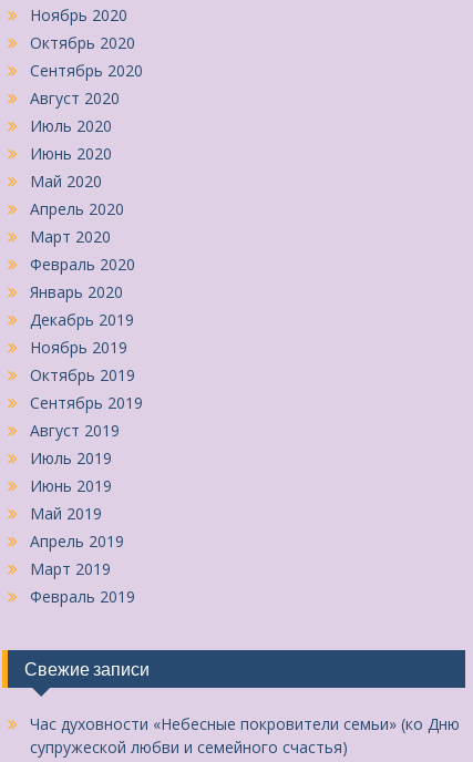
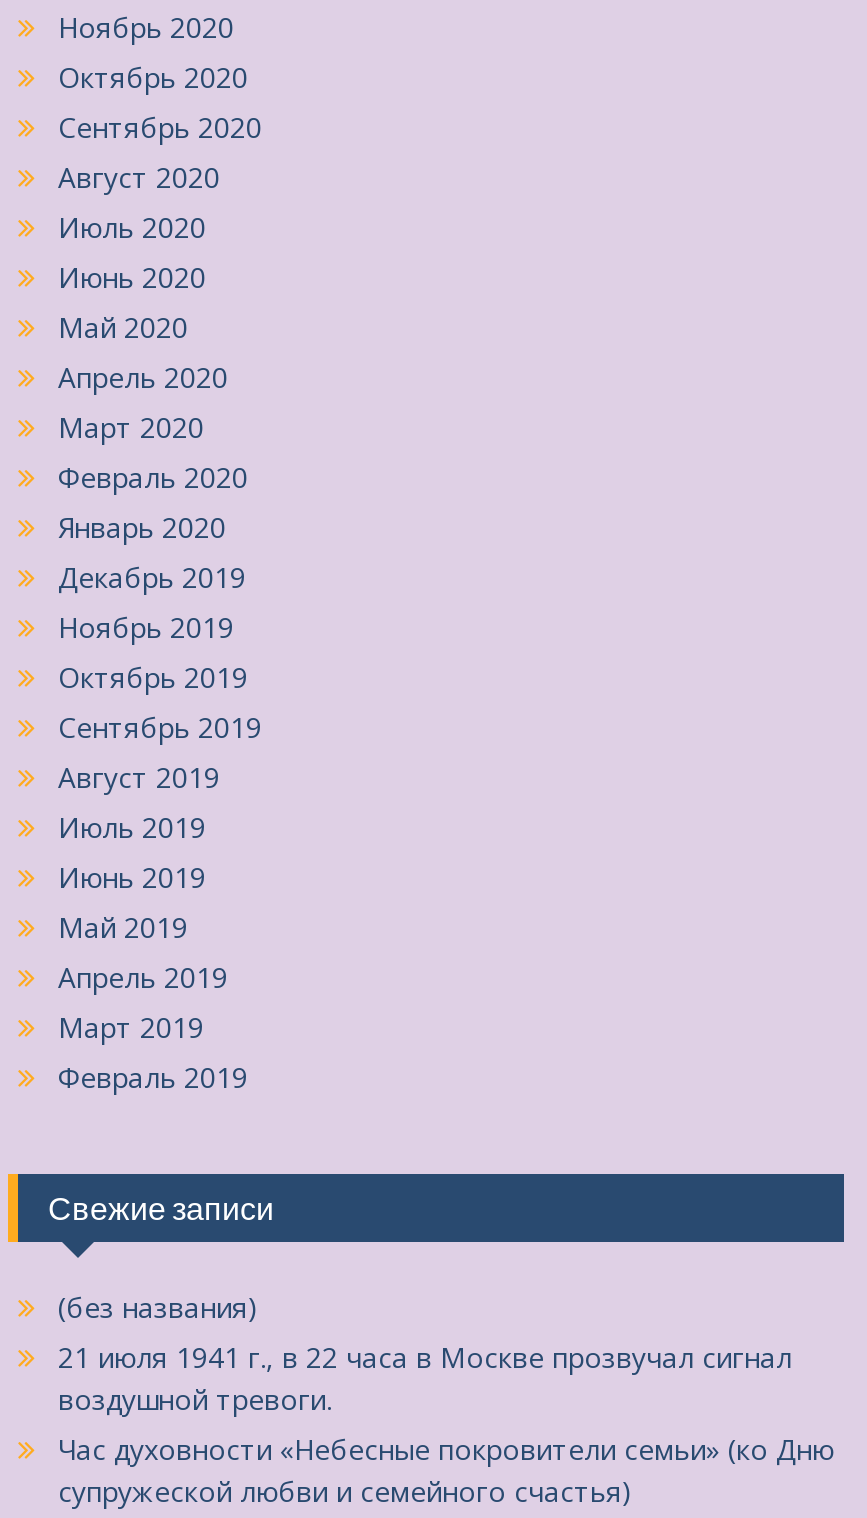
none -> [58,1287,792,1417] (без названия) | 21 июля 1941 г., в 22 часа в Москве прозвучал сигнал | воздушной тревоги.

